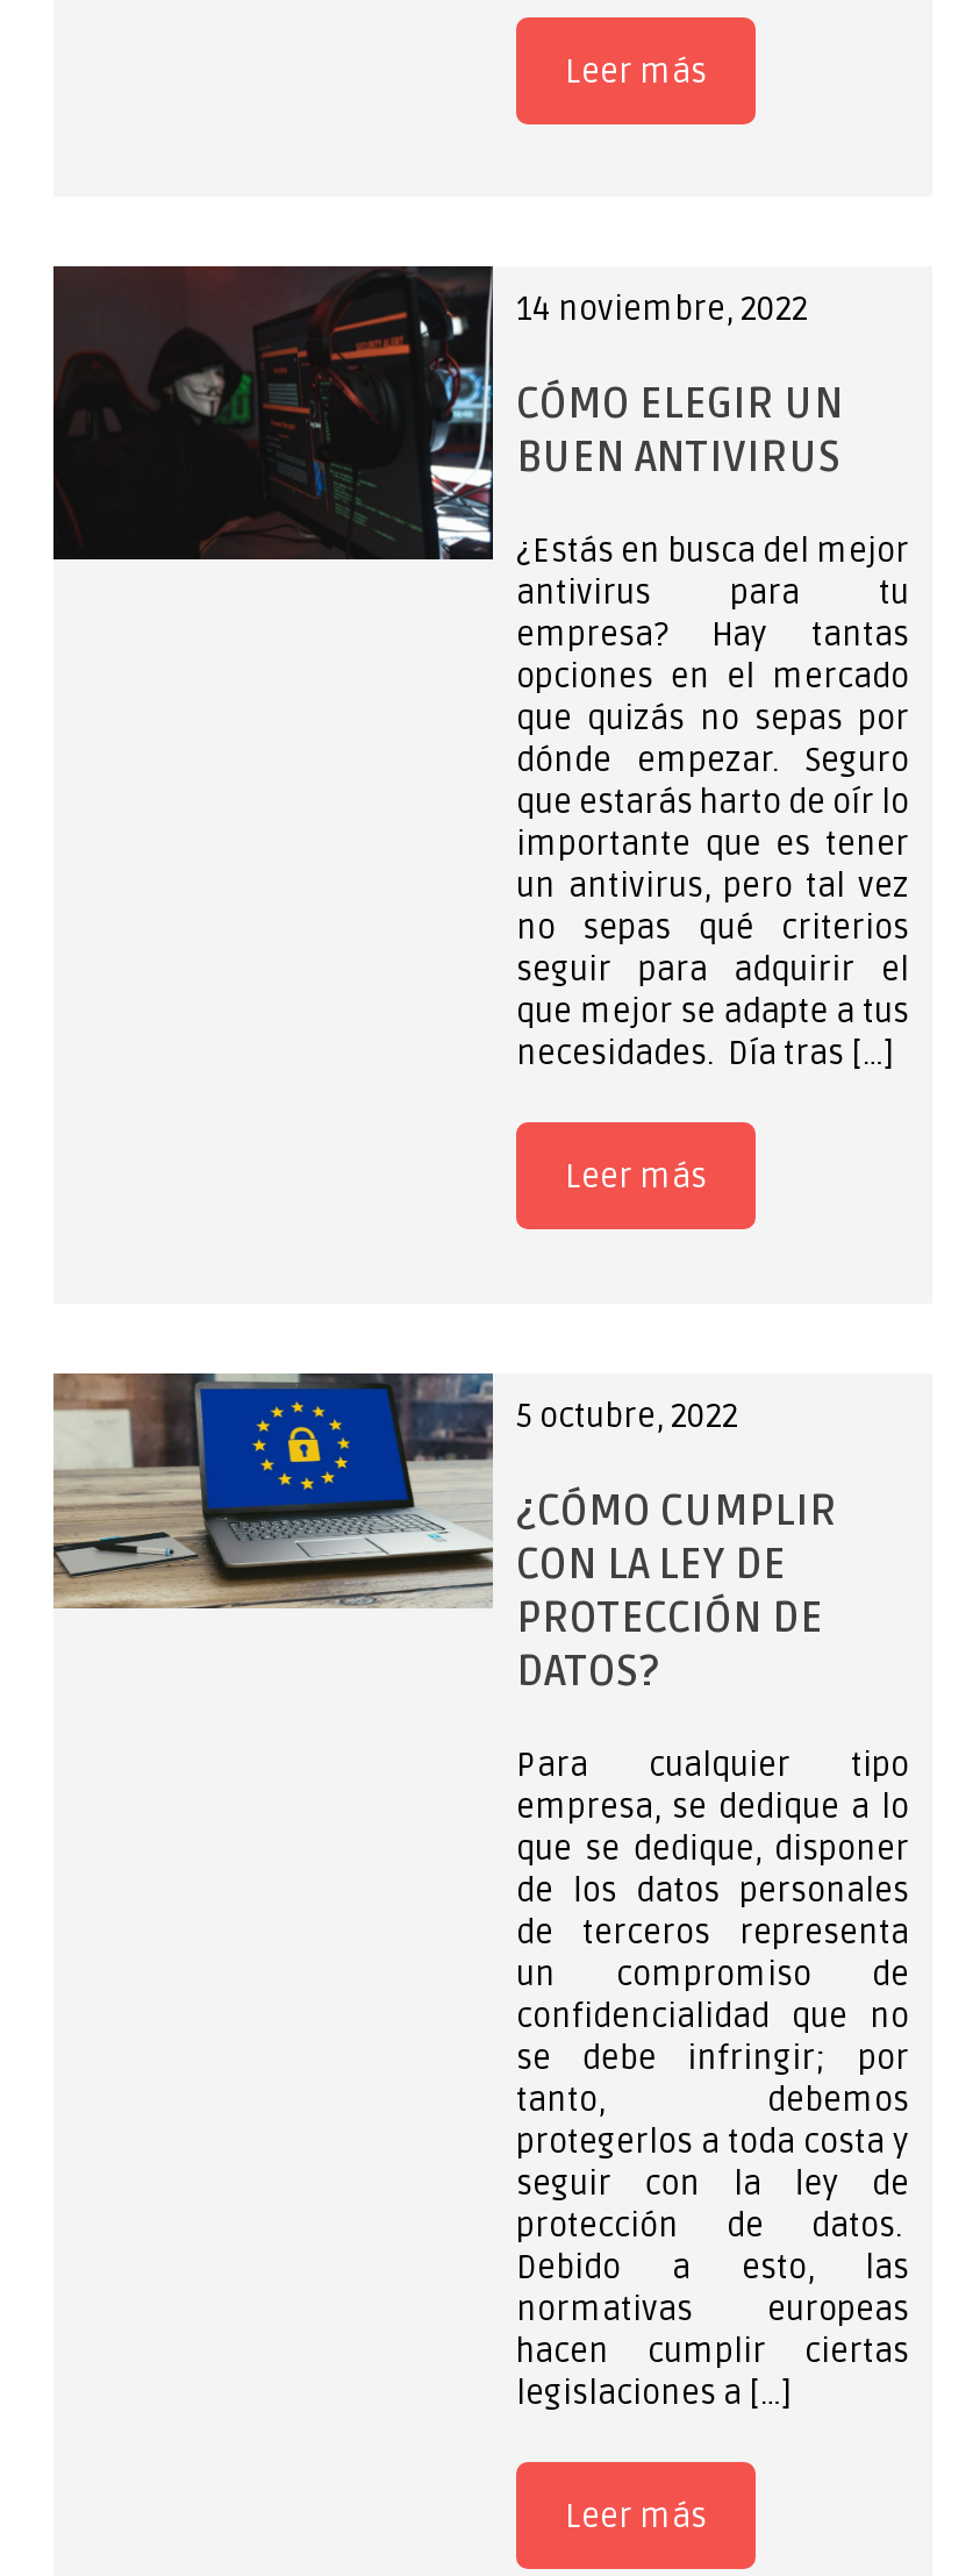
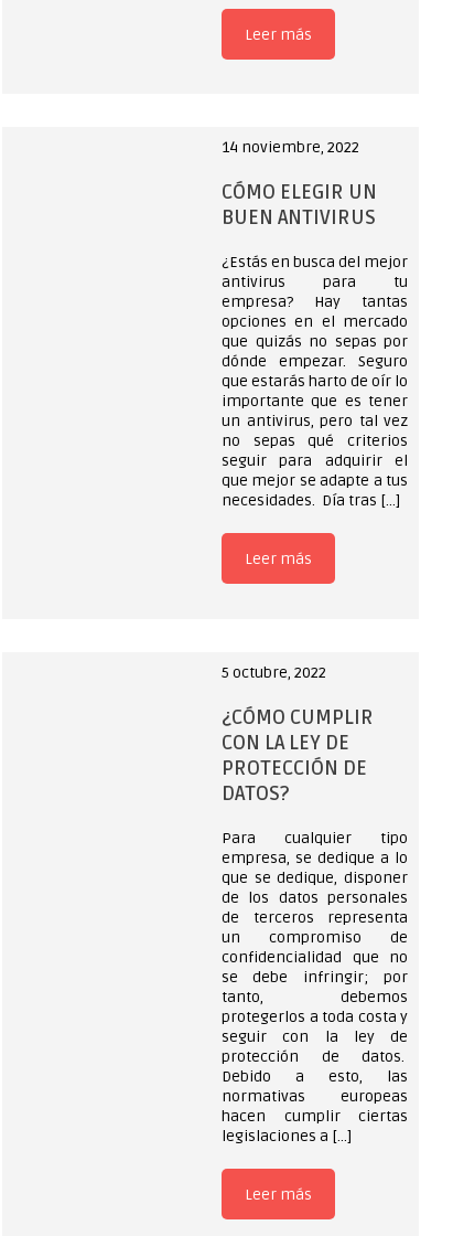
[51,264,495,562] [image] -> none
[51,1371,495,1611] [image] -> none

